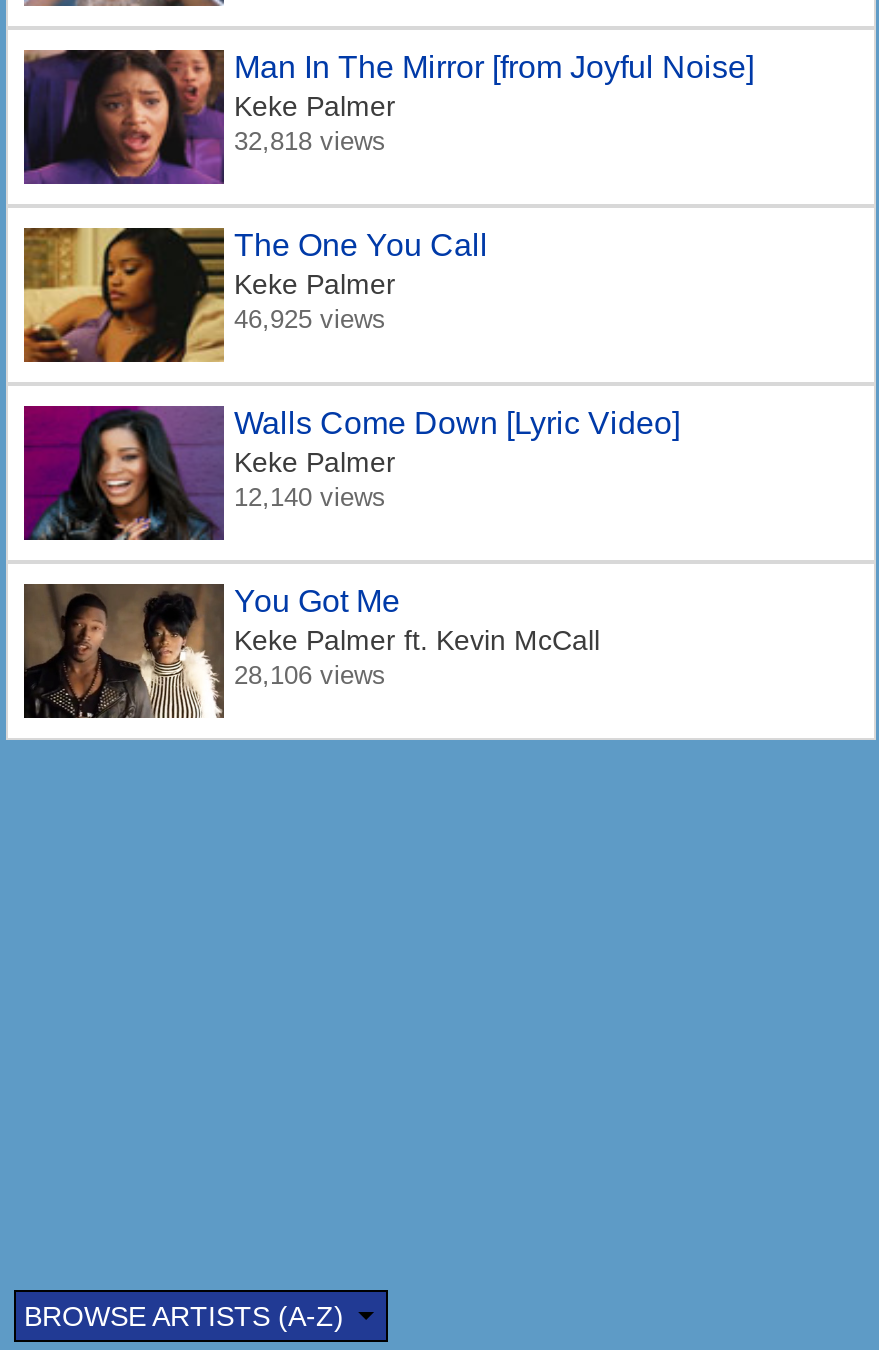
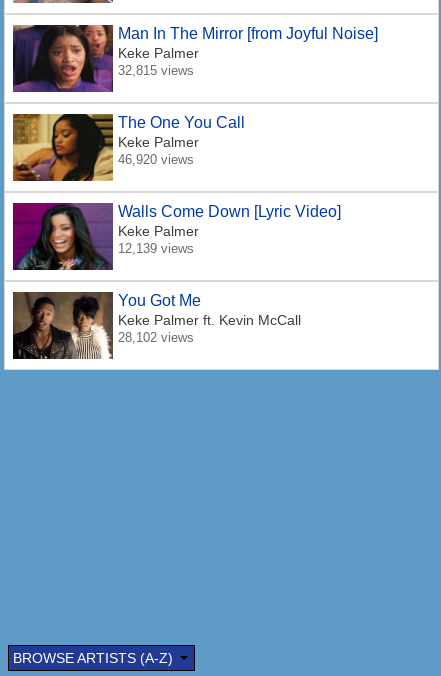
[234,126,386,156] 32,818 views -> [118,63,194,78] 32,815 views
[234,304,386,334] 46,925 views -> [118,152,194,167] 46,920 views
[234,482,386,512] 12,140 views -> [118,241,194,256] 12,139 views
[234,660,386,690] 28,106 views -> [118,330,194,345] 28,102 views

